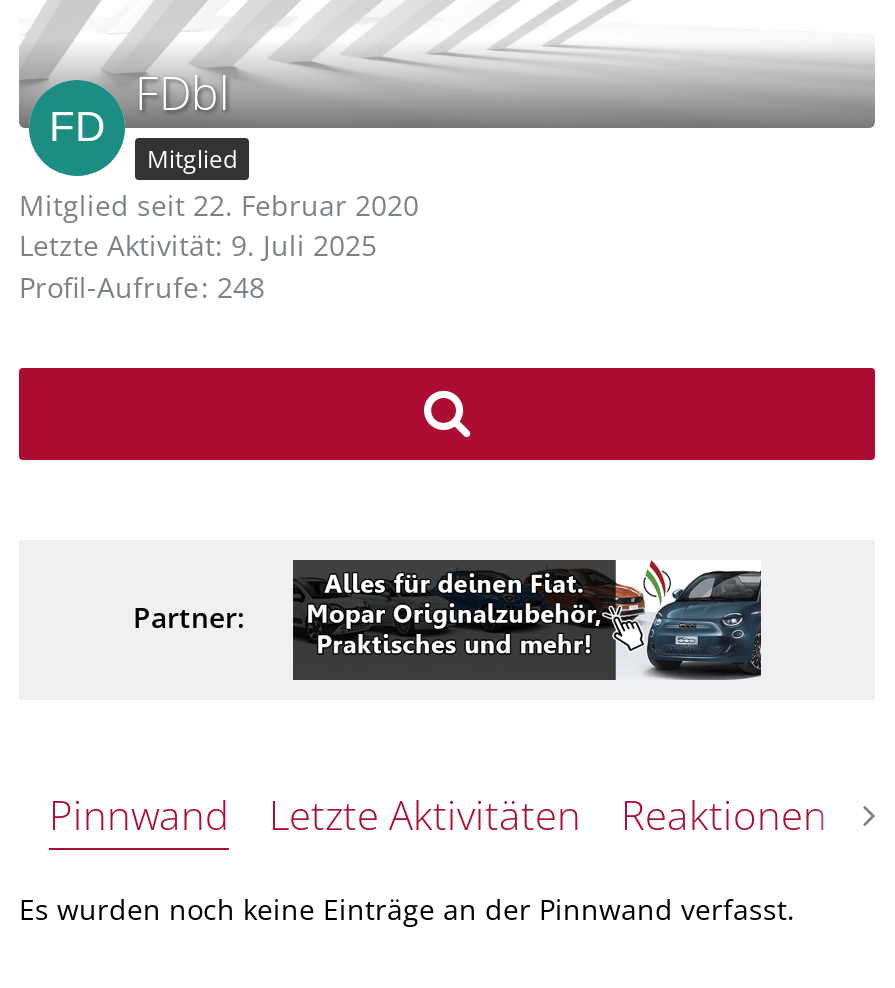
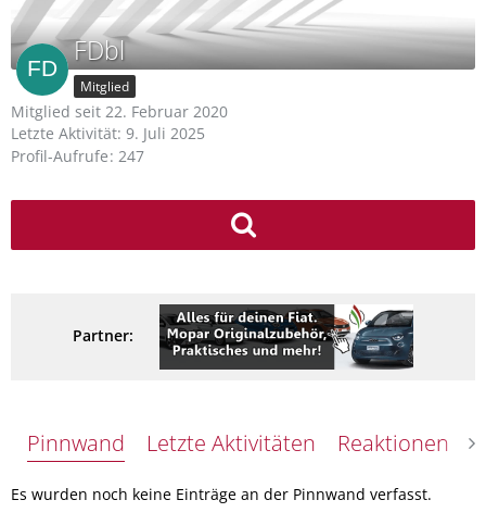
[19,268,265,306] Profil-Aufrufe 248 -> [11,146,144,167] Profil-Aufrufe 247

